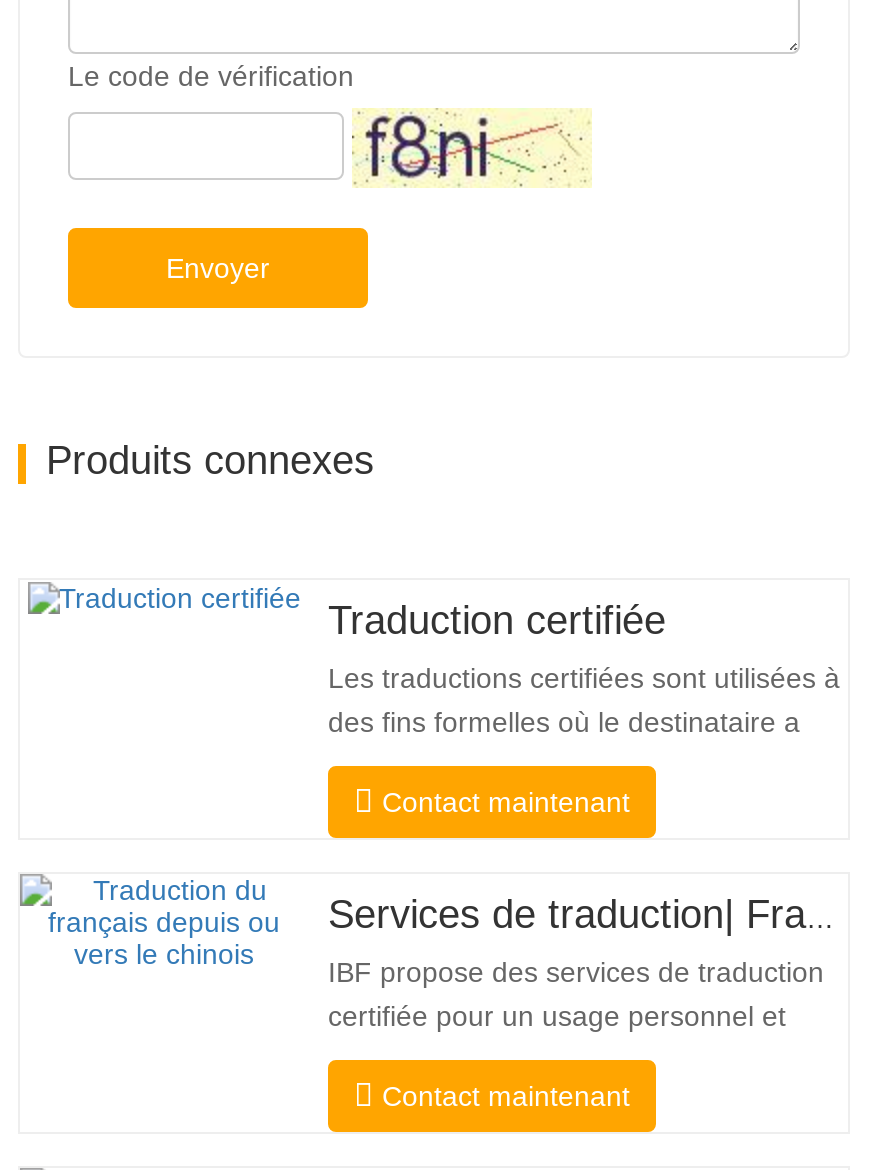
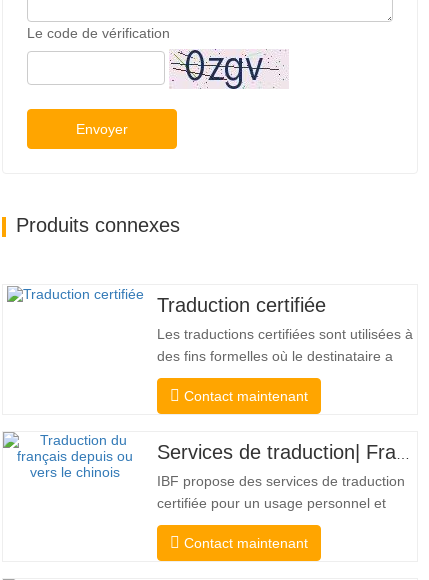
[352,108,590,188] [image] -> [170,49,287,90] [image]

